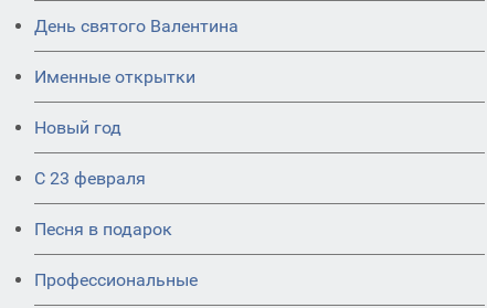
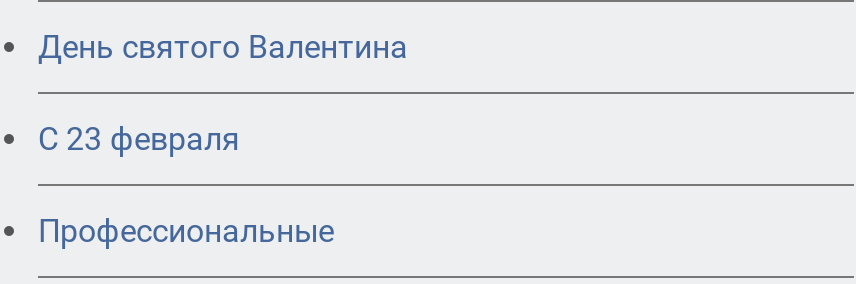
[34,66,195,138] Именные открытки | Новый год -> none
[34,219,172,240] Песня в подарок -> none

